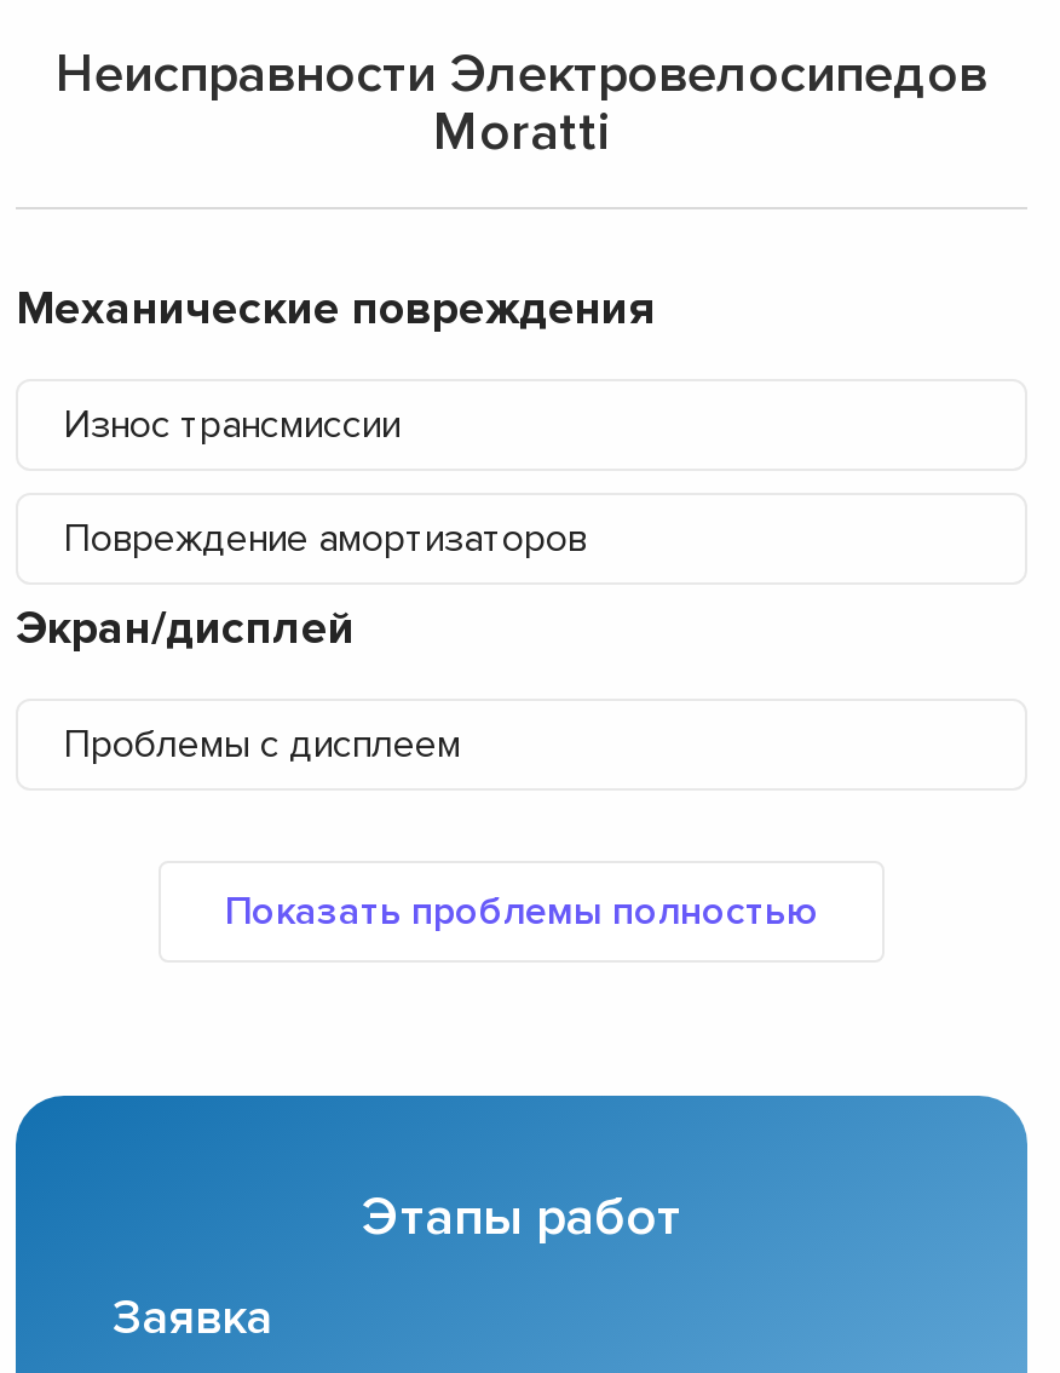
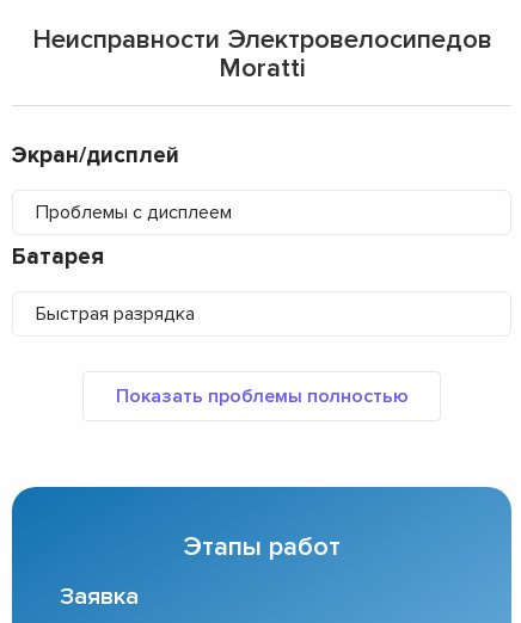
[16,283,655,564] Механические повреждения | Износ трансмиссии | Повреждение амортизаторов -> none
moved [16,602,461,770] -> [12,142,232,225]: Экран/дисплей | Проблемы с дисплеем
none -> [12,244,195,326] Батарея | Быстрая разрядка

